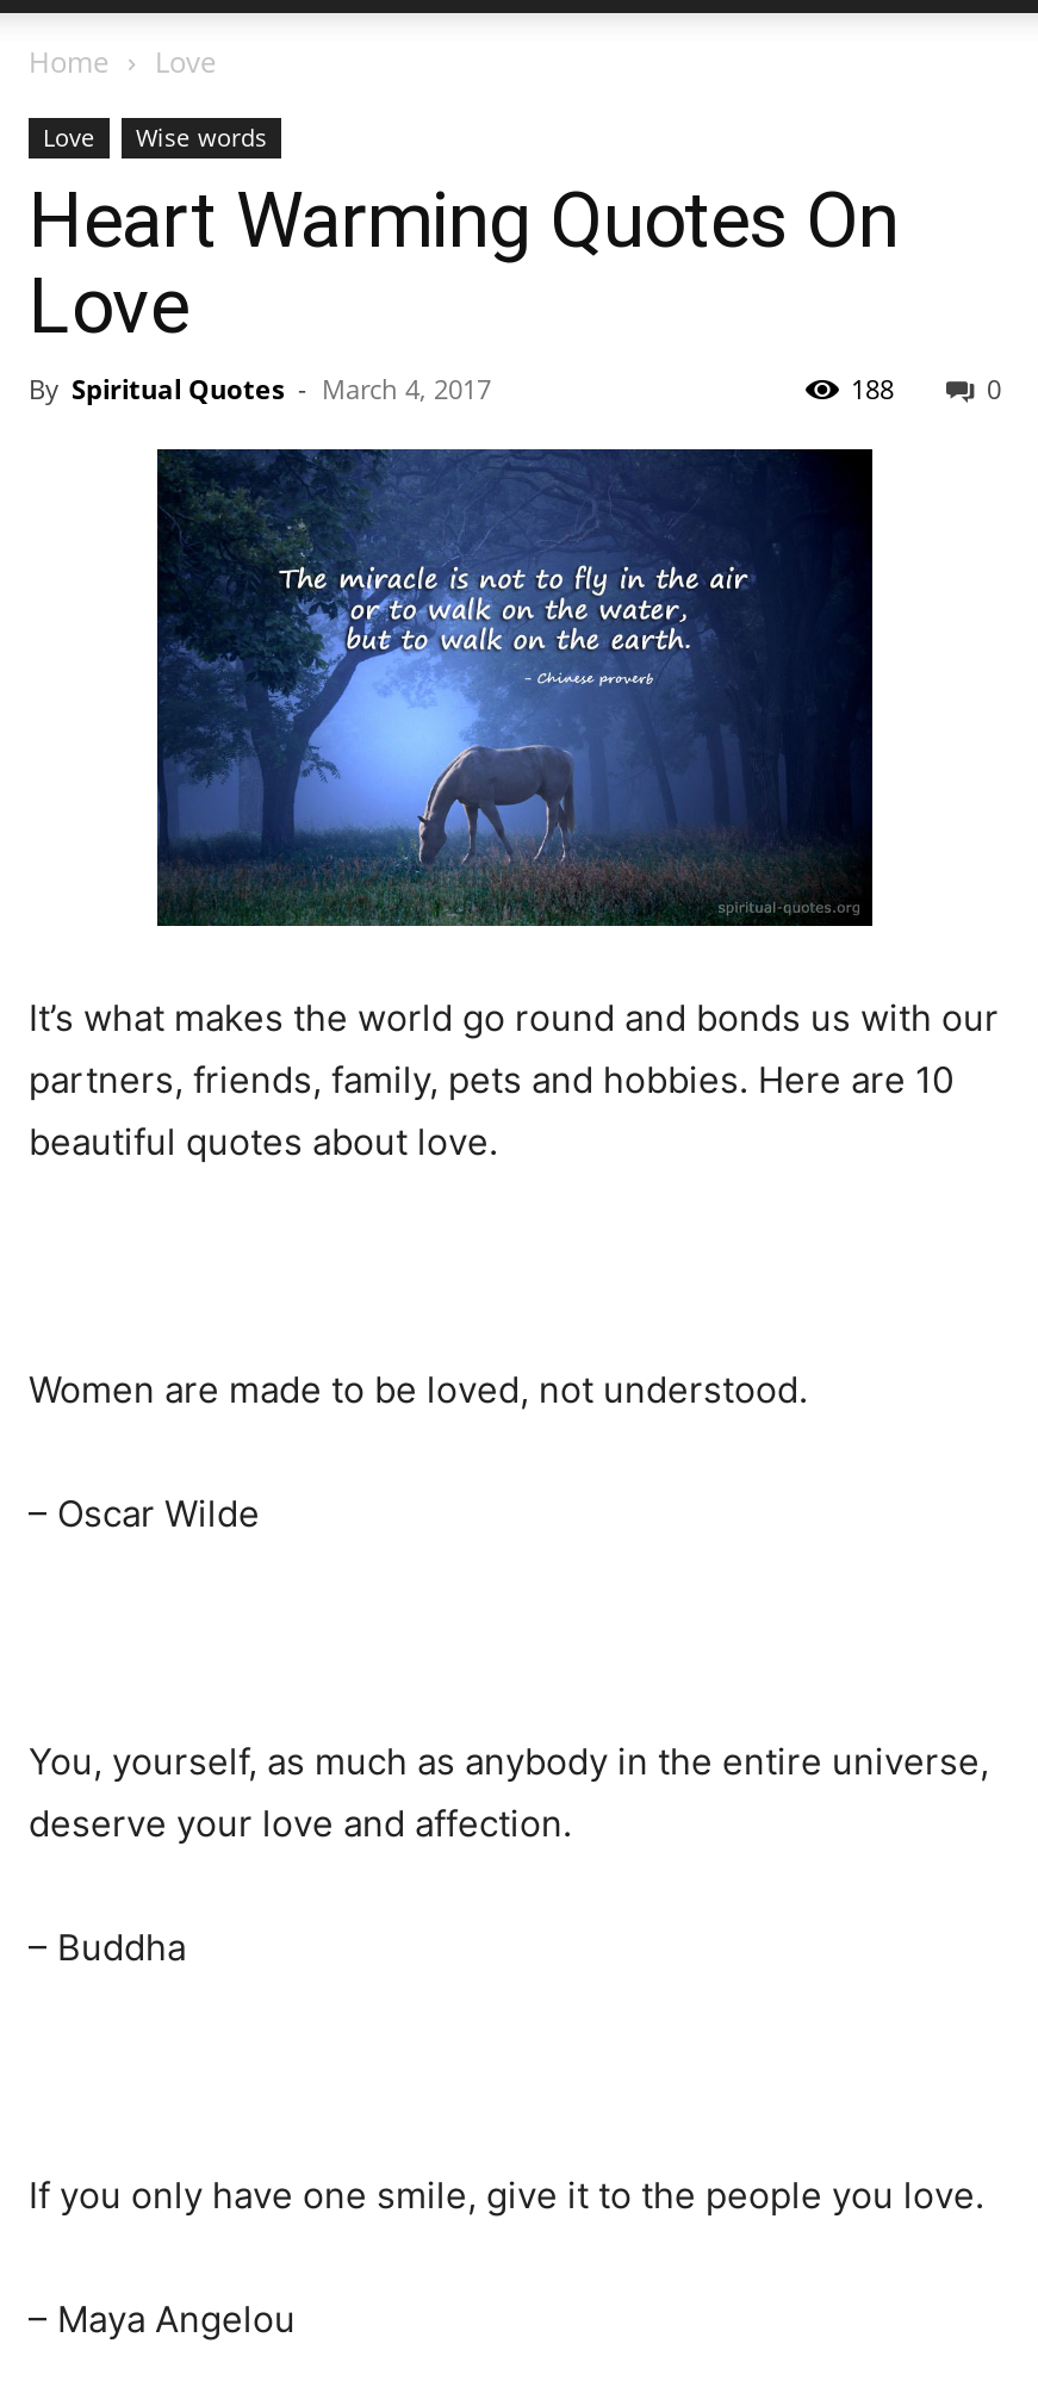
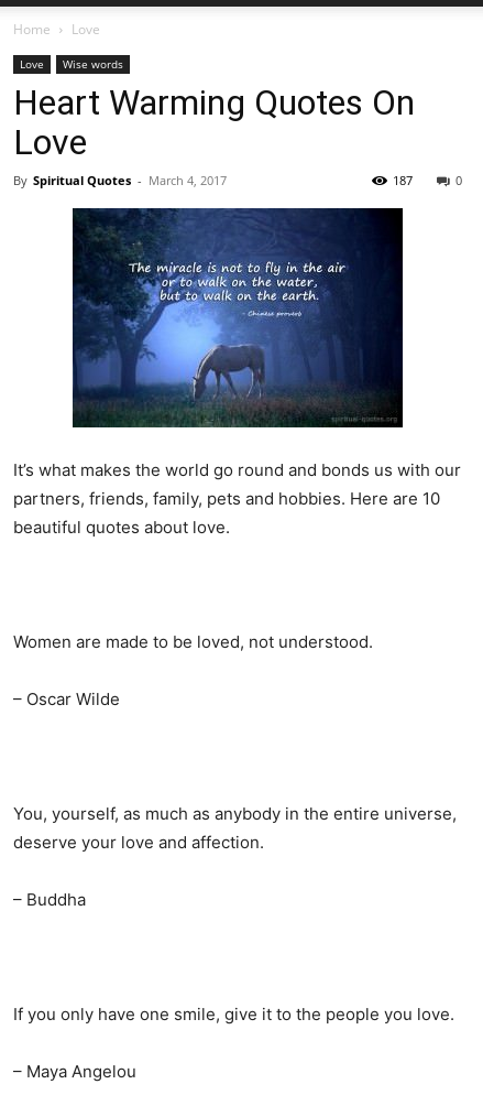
[851,371,894,406] 188 -> [393,172,413,188] 187

